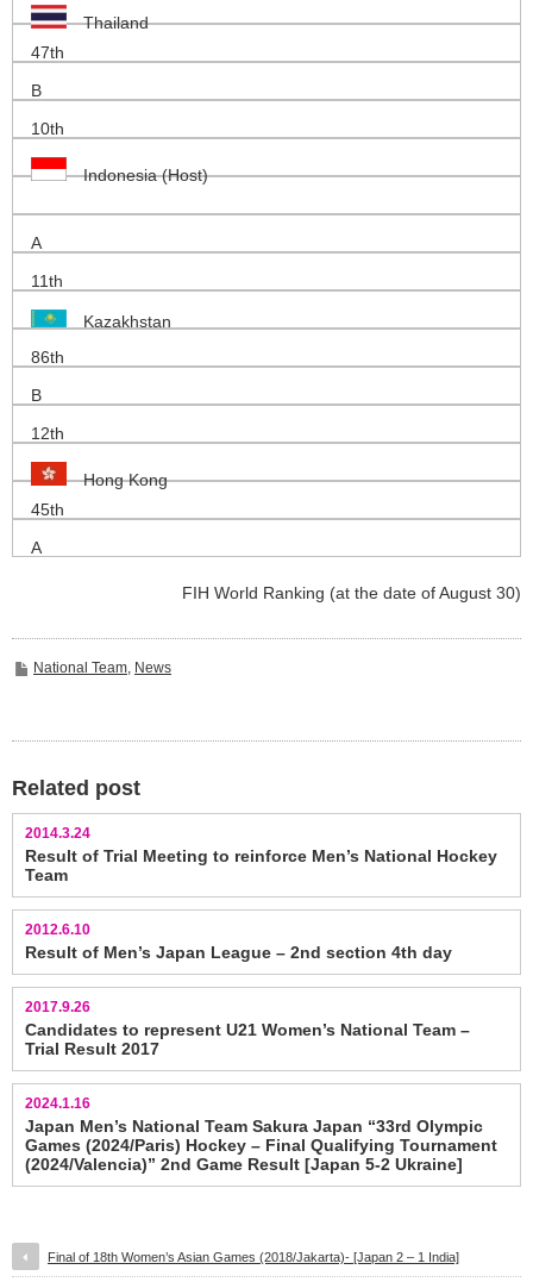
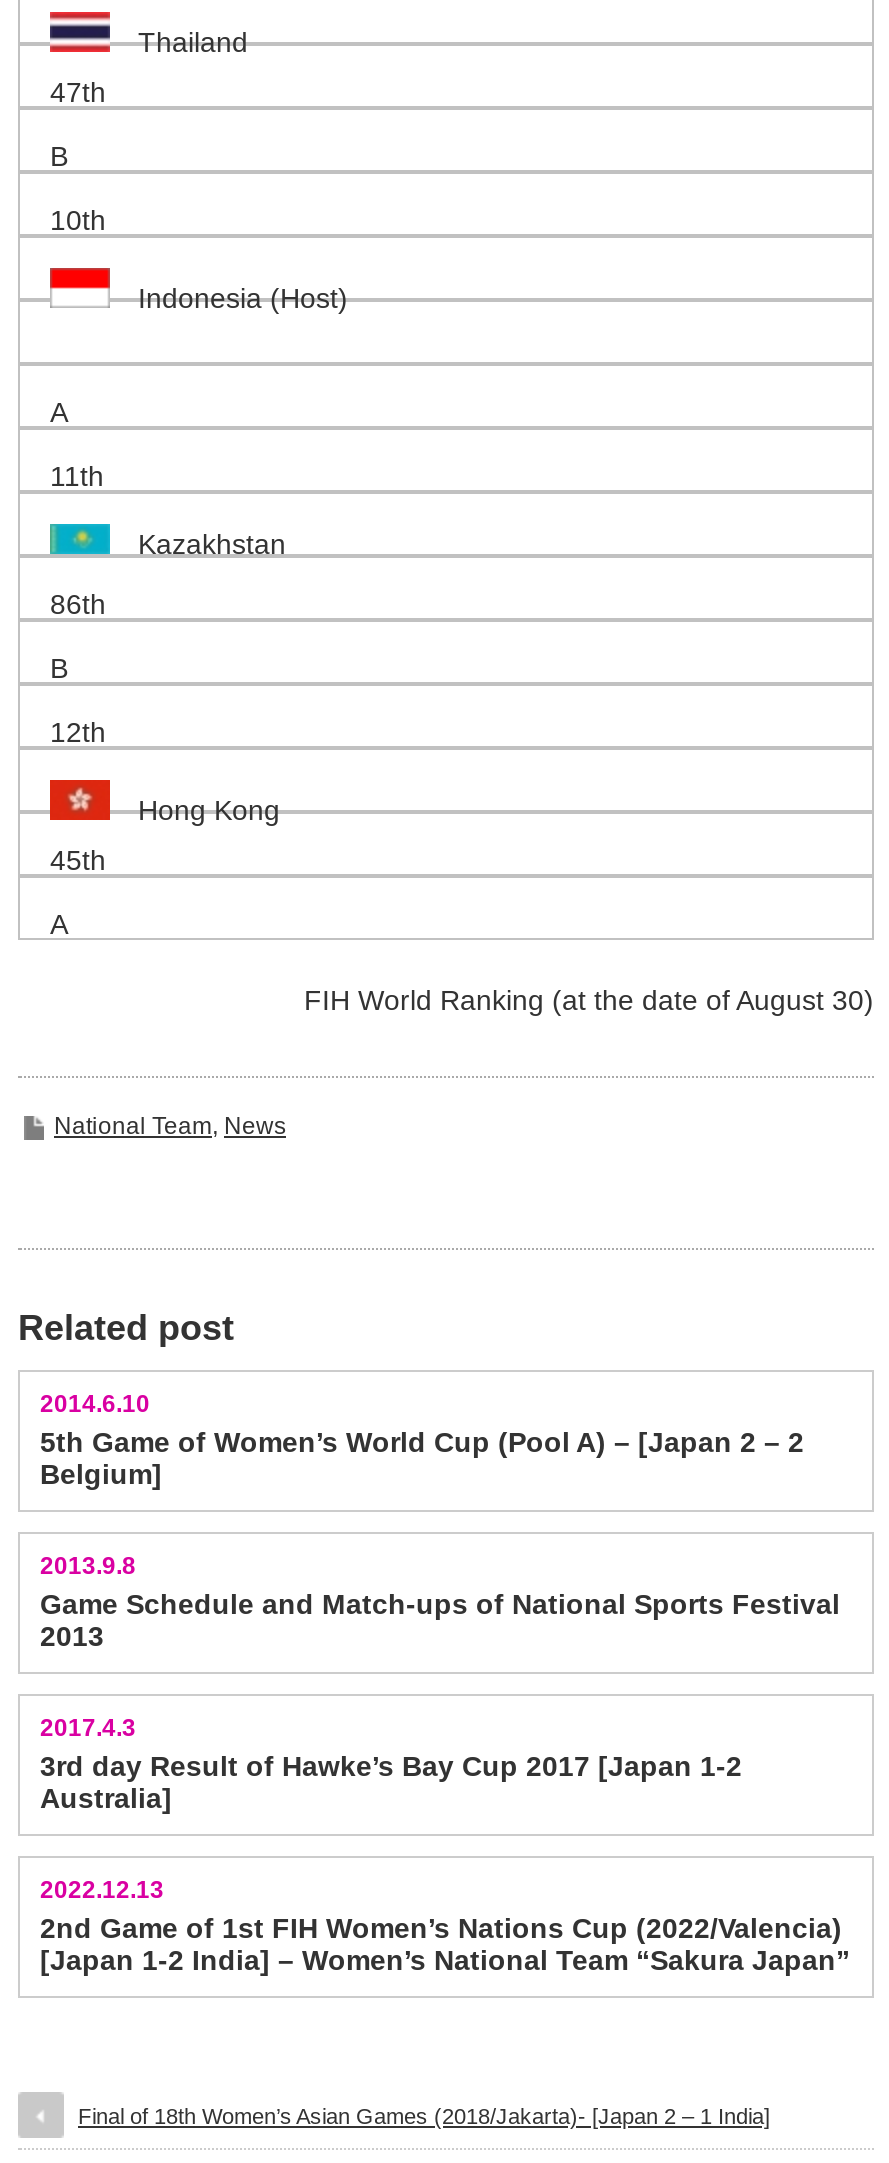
[25,825,497,885] 2014.3.24 | Result of Trial Meeting to reinforce Men’s National Hockey | Team -> [40,1391,804,1491] 2014.6.10 | 5th Game of Women’s World Cup (Pool A) – [Japan 2 – 2 | Belgium]
[25,922,452,962] 2012.6.10 | Result of Men’s Japan League – 2nd section 4th day -> [40,1553,840,1653] 2013.9.8 | Game Schedule and Match-ups of National Sports Festival | 2013
[25,999,470,1059] 2017.9.26 | Candidates to represent U21 Women’s National Team – | Trial Result 2017 -> [40,1715,742,1815] 2017.4.3 | 3rd day Result of Hawke’s Bay Cup 2017 [Japan 1-2 | Australia]
[25,1096,497,1174] 2024.1.16 | Japan Men’s National Team Sakura Japan “33rd Olympic | Games (2024/Paris) Hockey – Final Qualifying Tournament | (2024/Valencia)” 2nd Game Result [Japan 5-2 Ukraine] -> [40,1877,850,1977] 2022.12.13 | 2nd Game of 1st FIH Women’s Nations Cup (2022/Valencia) | [Japan 1-2 India] – Women’s National Team “Sakura Japan”

